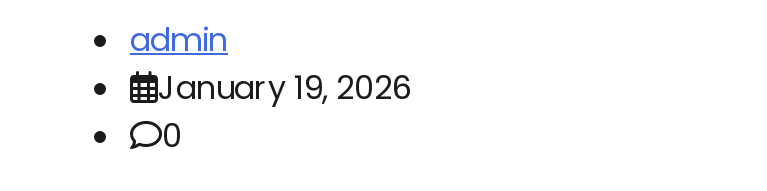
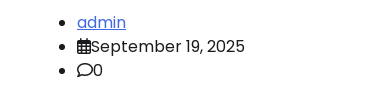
[158,64,412,110] January 19, 2026 -> [91,35,245,58] September 19, 2025

